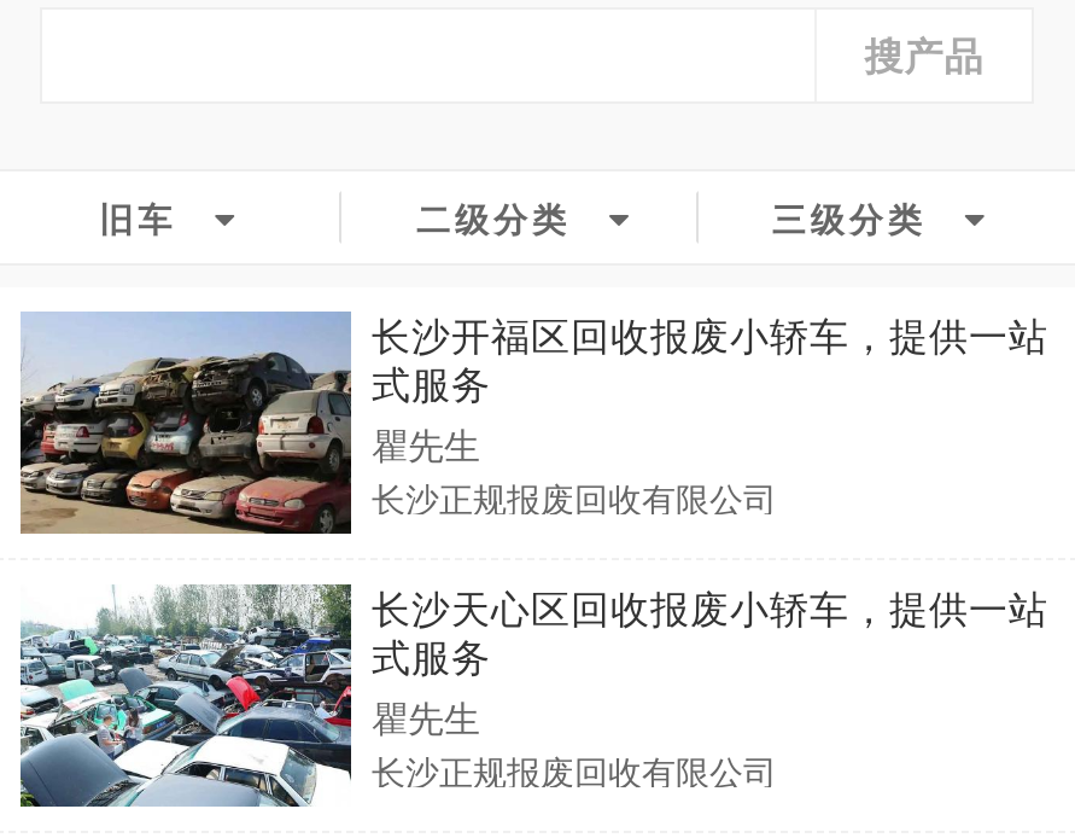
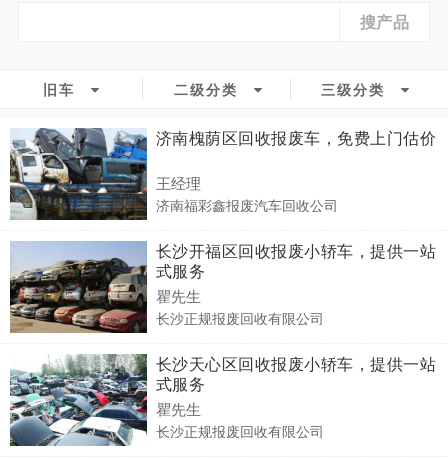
none -> [9,126,436,221] [image] | 济南槐荫区回收报废车，免费上门估价 | 王经理 | 济南福彩鑫报废汽车回收公司

